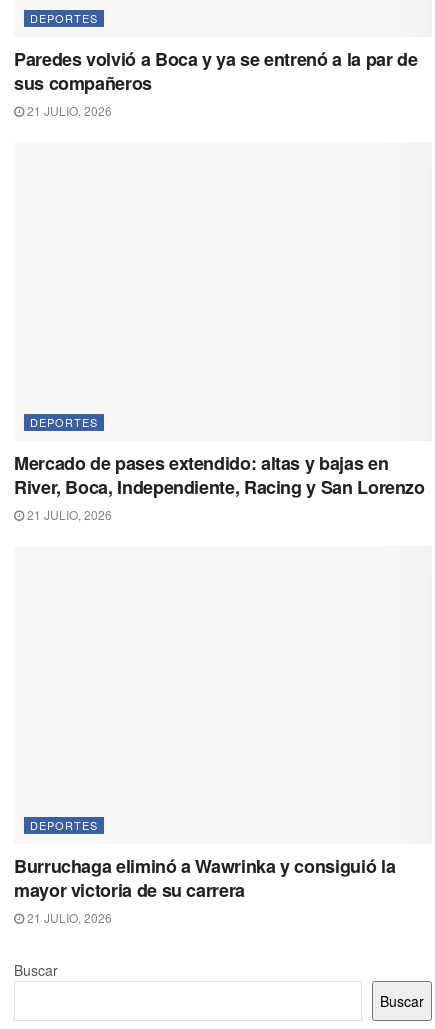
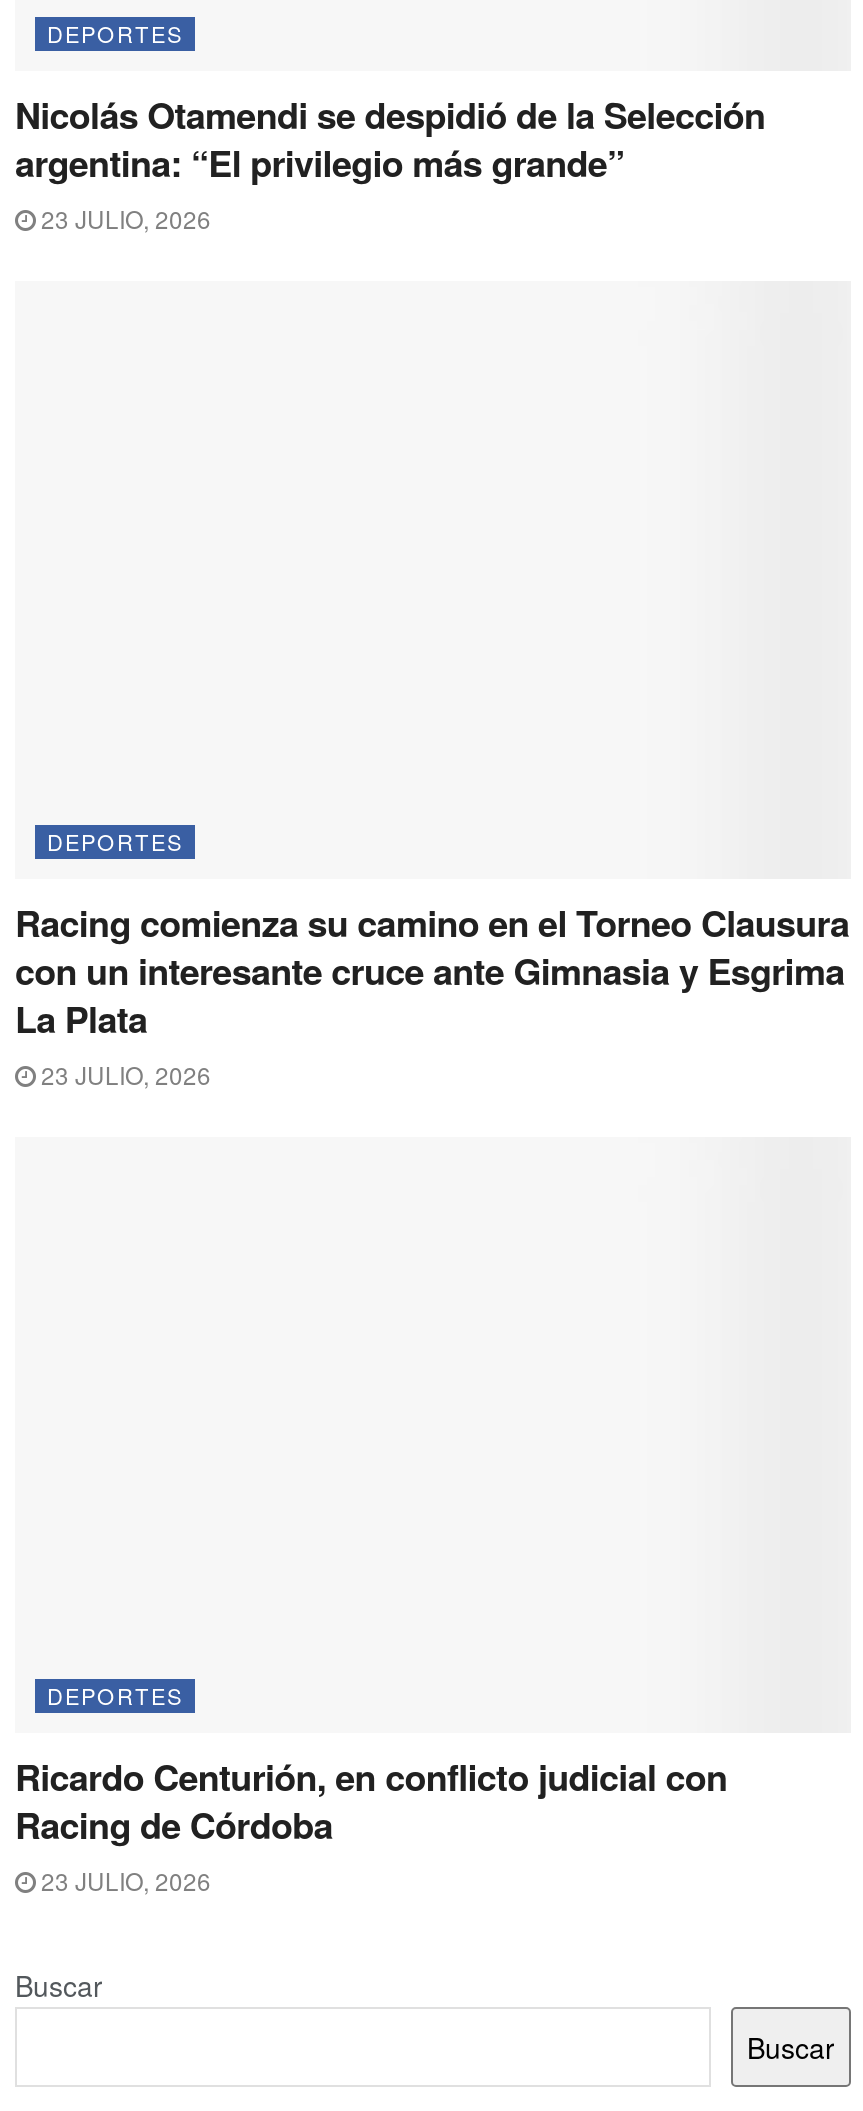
[14,46,417,119] Paredes volvió a Boca y ya se entrenó a la par de | sus compañeros | 21 JULIO, 2026 -> [15,88,765,234] Nicolás Otamendi se despidió de la Selección | argentina: “El privilegio más grande” | 23 JULIO, 2026
[14,449,425,522] Mercado de pases extendido: altas y bajas en | River, Boca, Independiente, Racing y San Lorenzo | 21 JULIO, 2026 -> [15,896,849,1090] Racing comienza su camino en el Torneo Clausura | con un interesante cruce ante Gimnasia y Esgrima | La Plata | 23 JULIO, 2026
[14,853,395,926] Burruchaga eliminó a Wawrinka y consiguió la | mayor victoria de su carrera | 21 JULIO, 2026 -> [15,1752,727,1898] Ricardo Centurión, en conflicto judicial con | Racing de Córdoba | 23 JULIO, 2026

